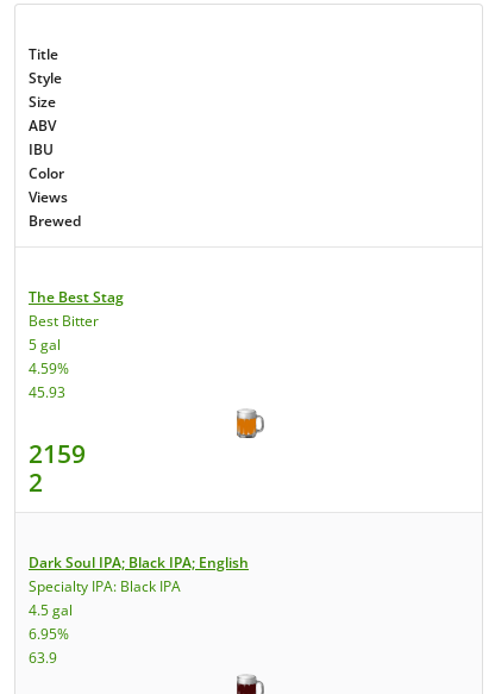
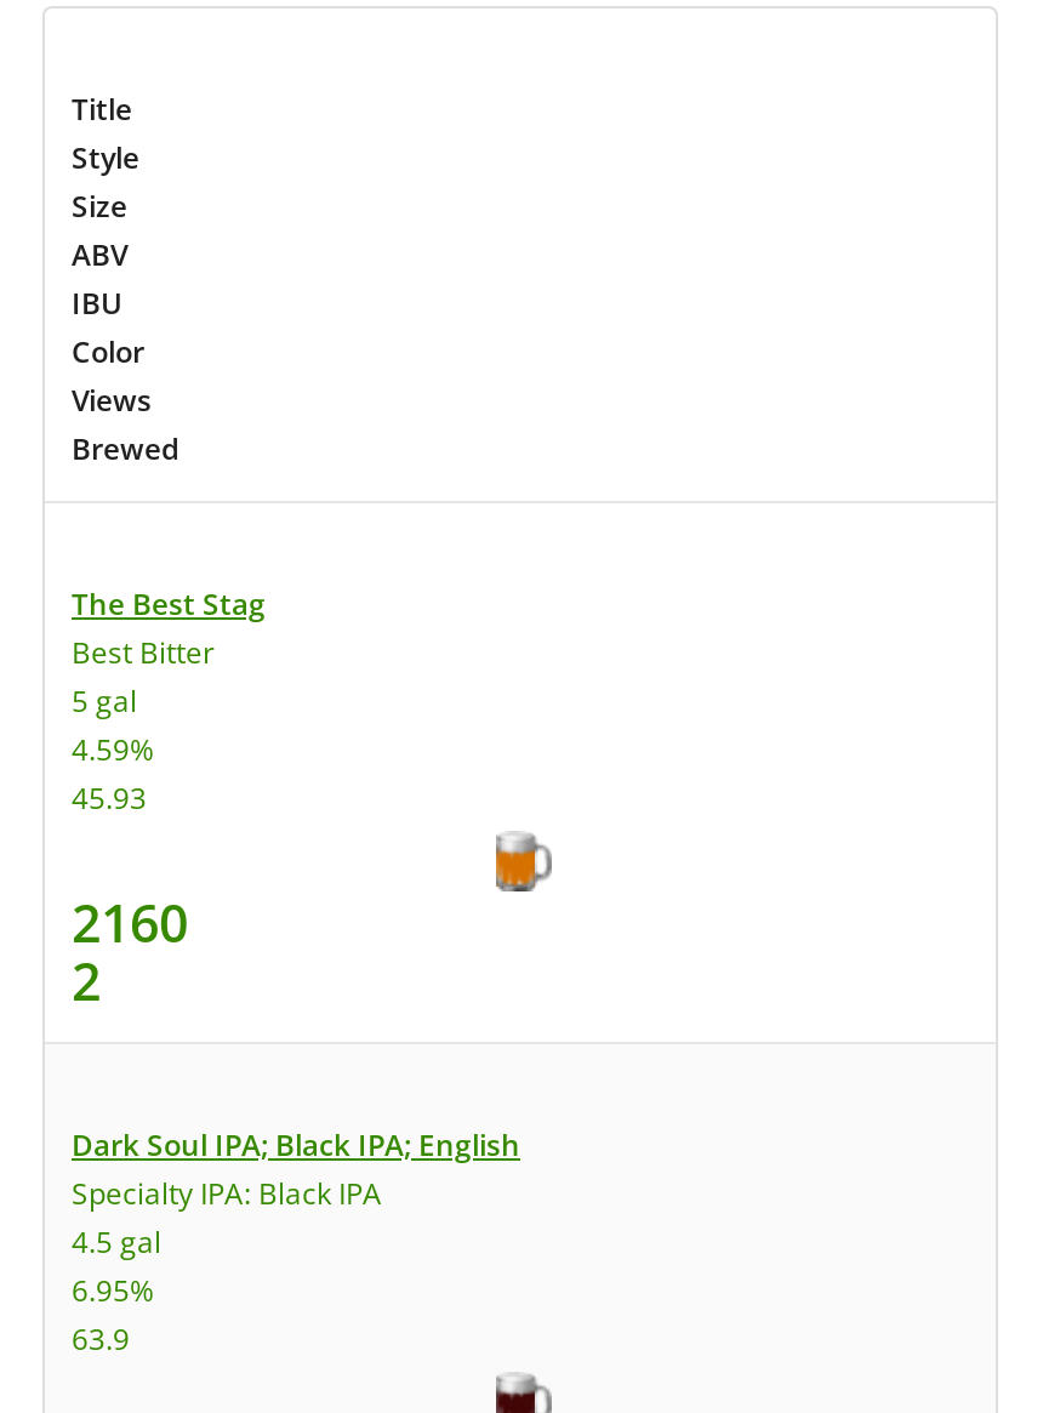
[29,436,86,470] 2159 -> [72,887,188,957] 2160

